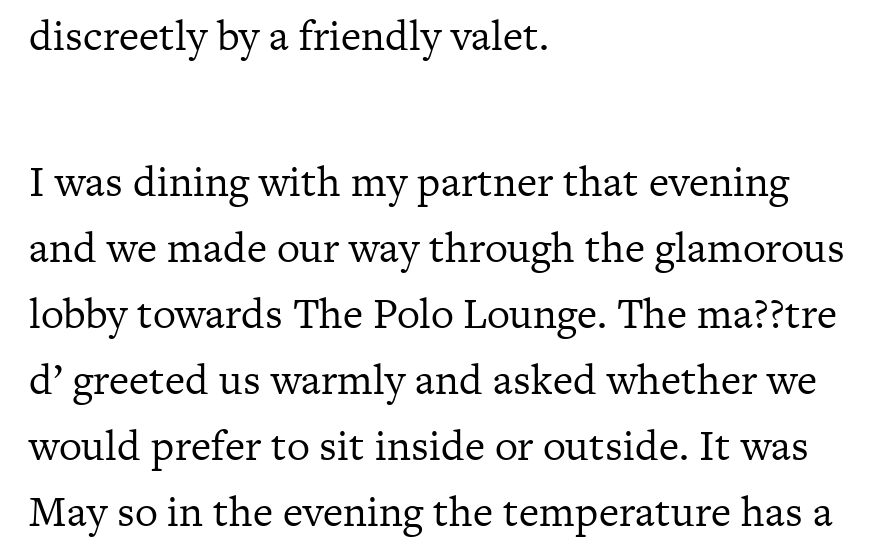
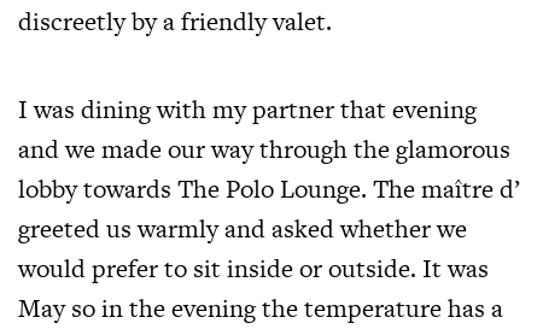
[29,283,837,407] lobby towards The Polo Lounge. The ma??tre | d’ greeted us warmly and asked whether we -> [18,171,520,245] lobby towards The Polo Lounge. The maître d’ | greeted us warmly and asked whether we

